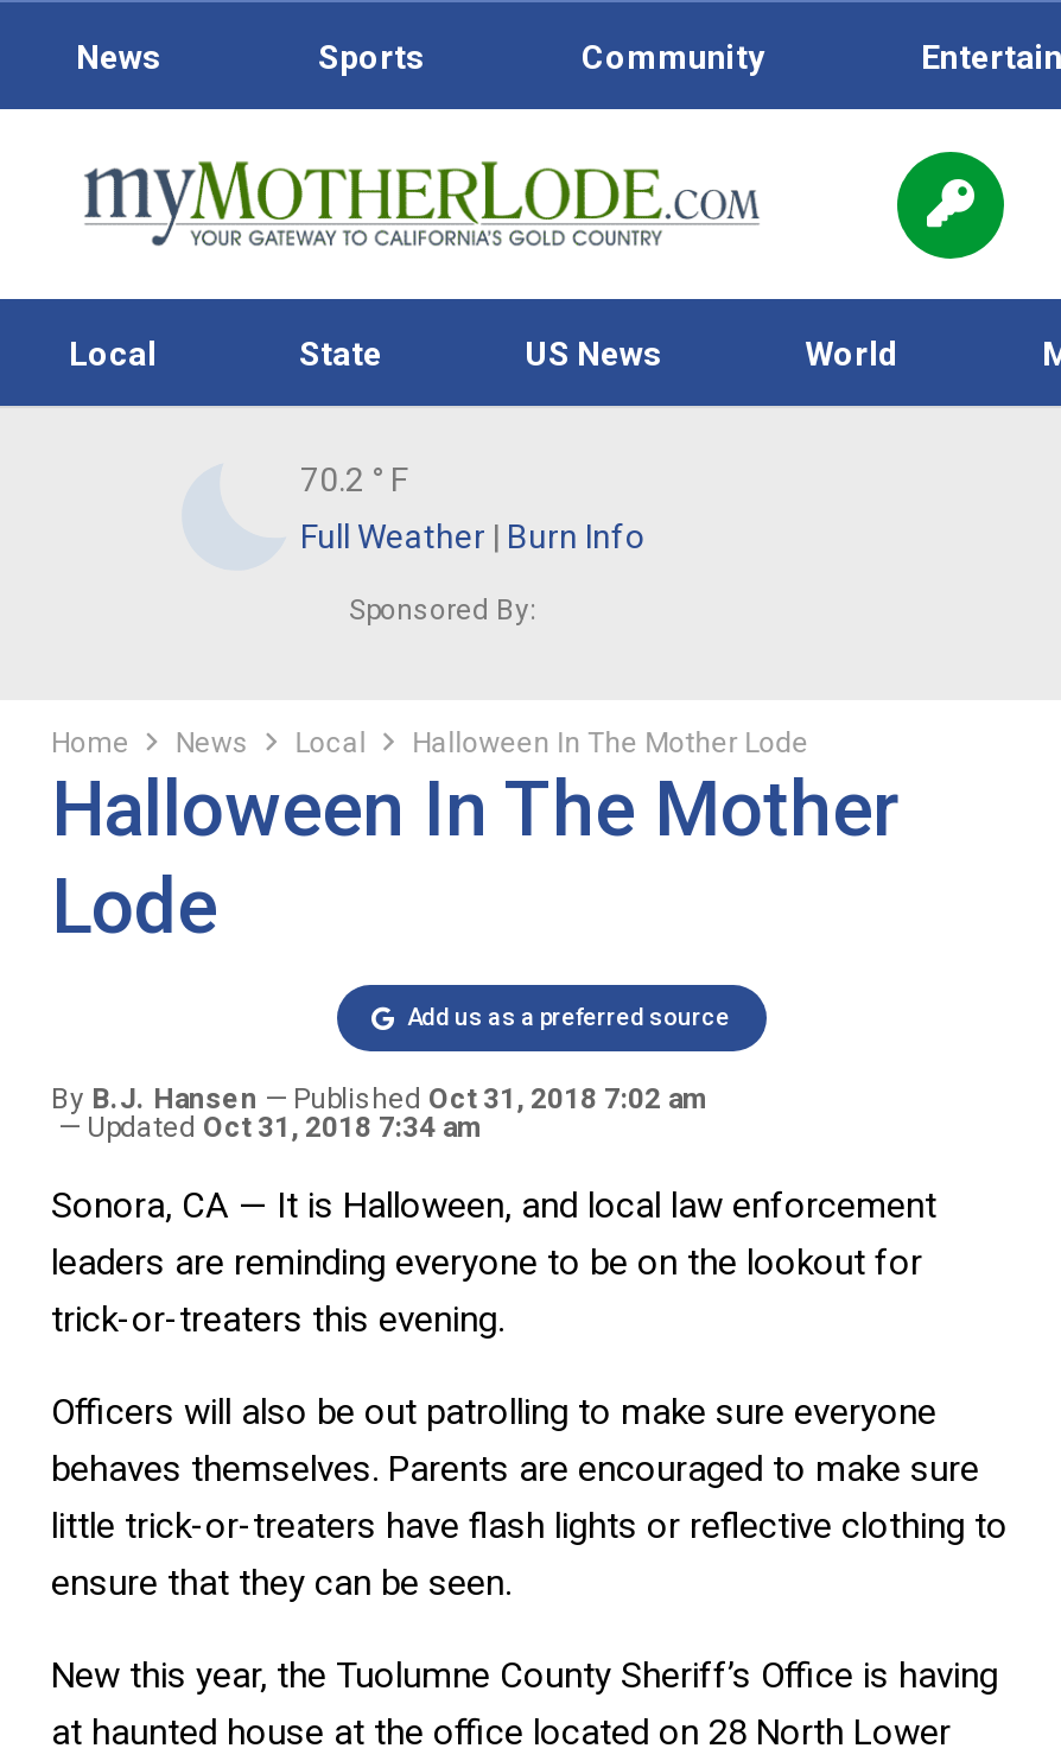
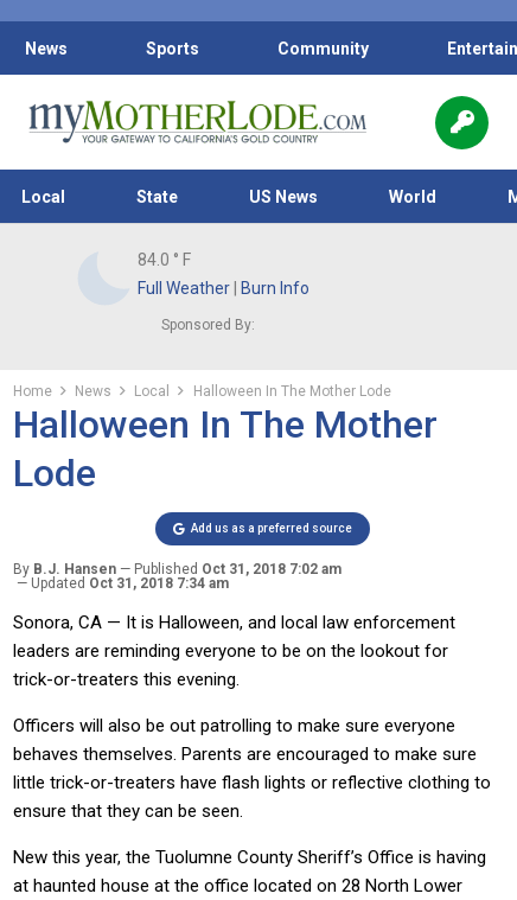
[300,460,407,498] 70.2 ° F -> [137,250,190,269] 84.0 ° F

